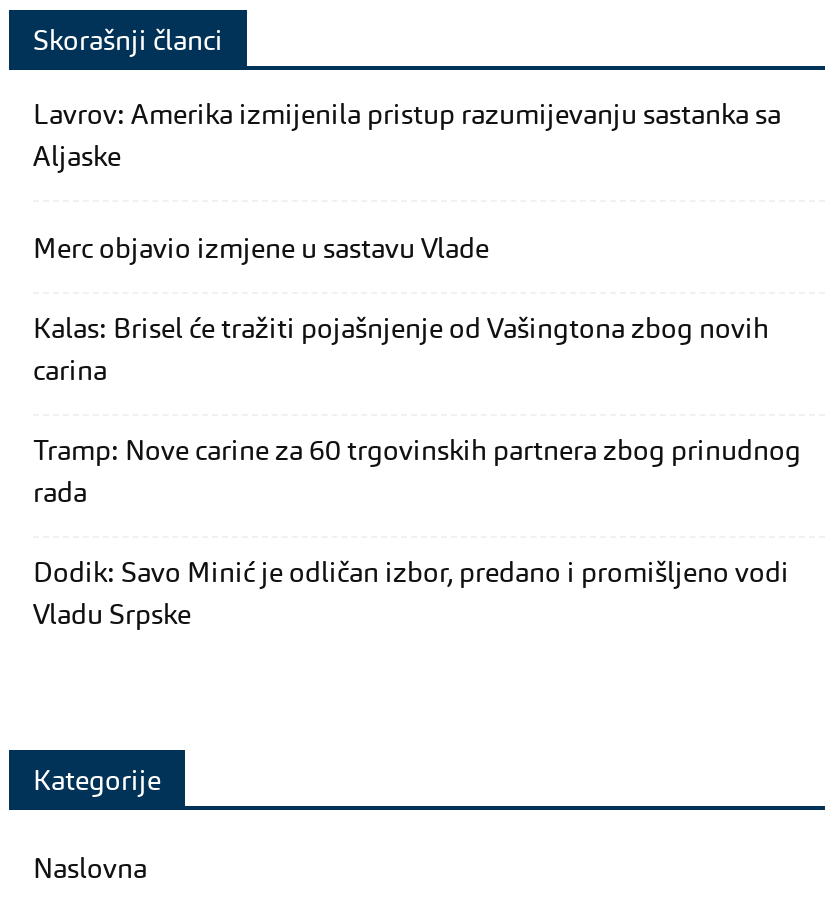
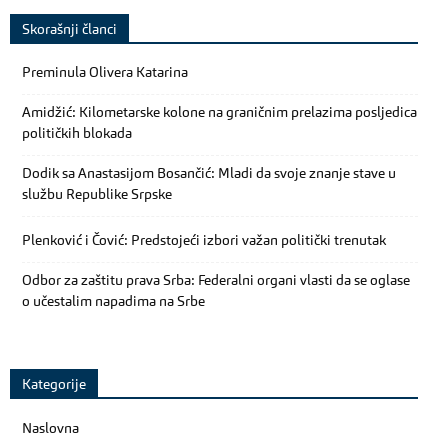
[33,102,801,630] Lavrov: Amerika izmijenila pristup razumijevanju sastanka sa | Aljaske | Merc objavio izmjene u sastavu Vlade | Kalas: Brisel će tražiti pojašnjenje od Vašingtona zbog novih | carina | Tramp: Nove carine za 60 trgovinskih partnera zbog prinudnog | rada | Dodik: Savo Minić je odličan izbor, predano i promišljeno vodi | Vladu Srpske -> [22,66,417,309] Preminula Olivera Katarina | Amidžić: Kilometarske kolone na graničnim prelazima posljedica | političkih blokada | Dodik sa Anastasijom Bosančić: Mladi da svoje znanje stave u | službu Republike Srpske | Plenković i Čović: Predstojeći izbori važan politički trenutak | Odbor za zaštitu prava Srba: Federalni organi vlasti da se oglase | o učestalim napadima na Srbe

